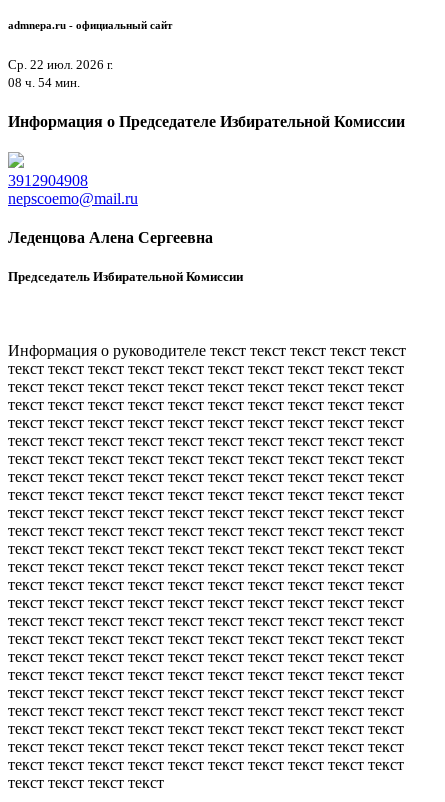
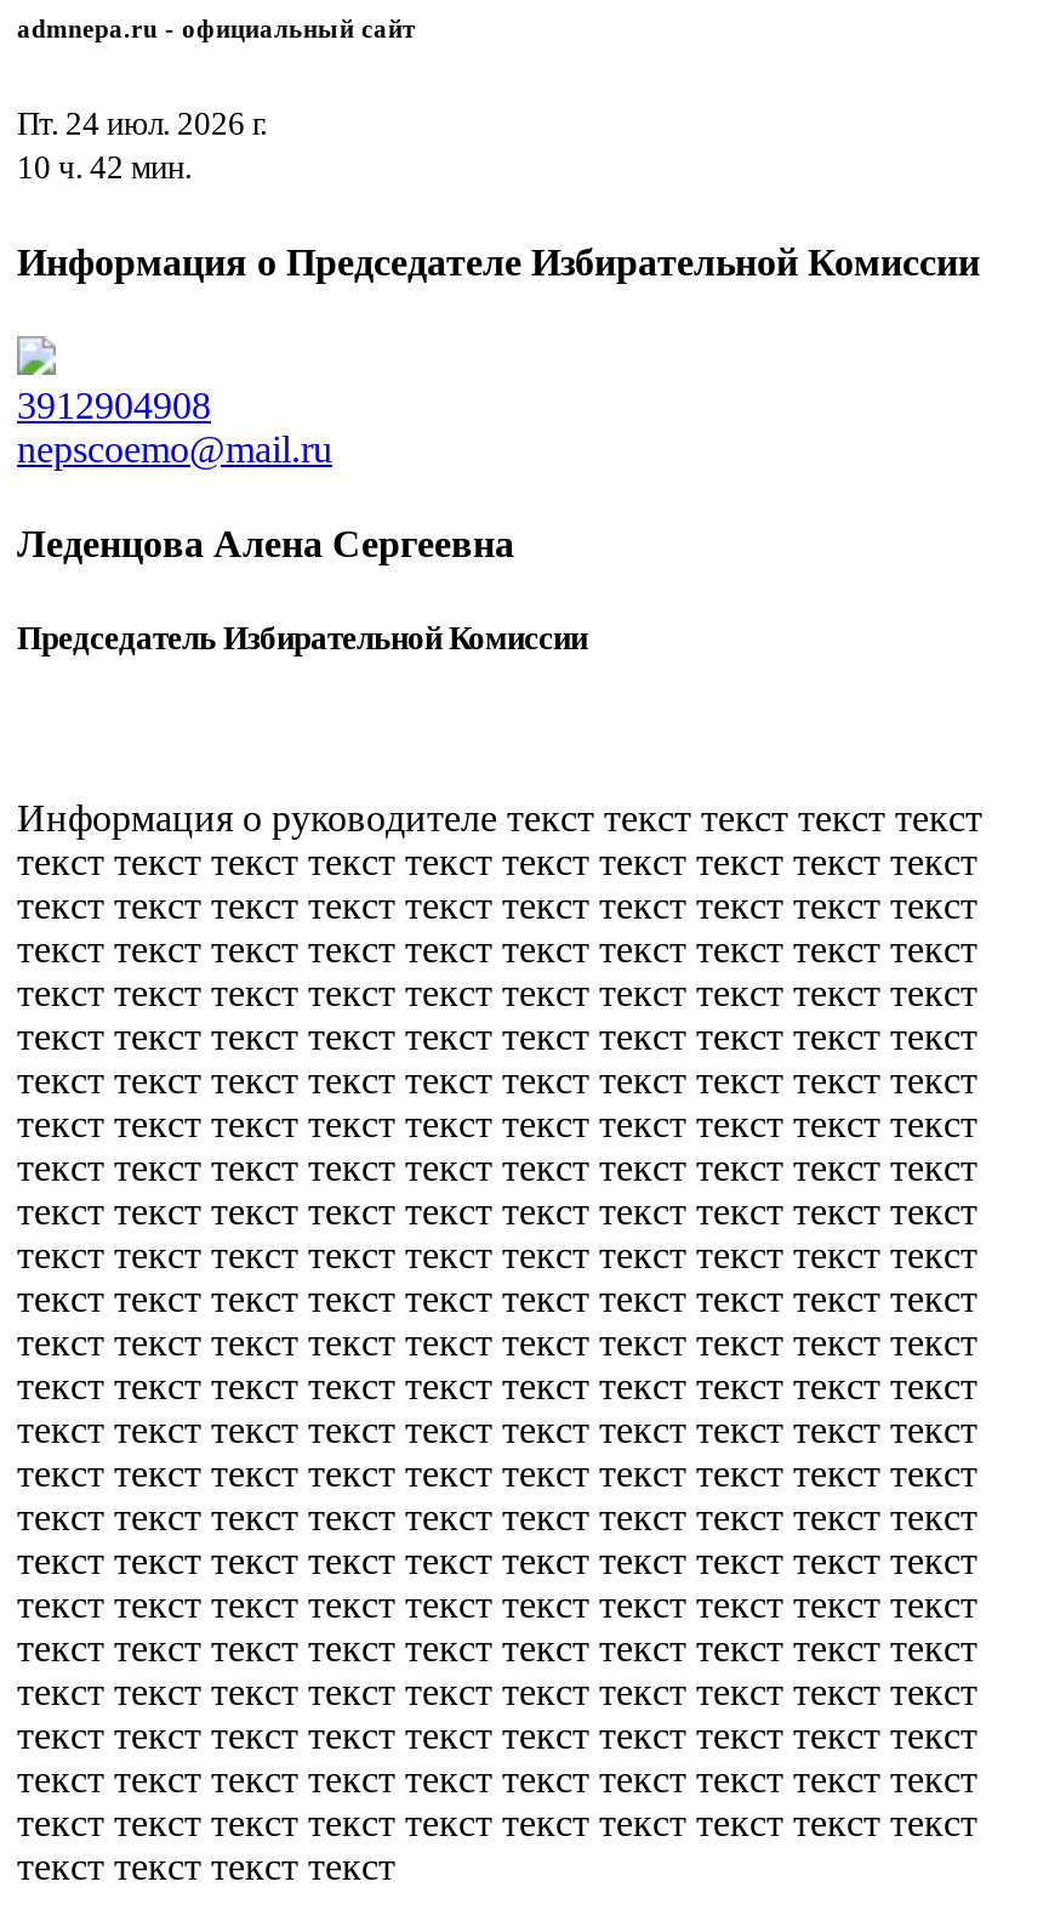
[8,57,113,72] Ср. 22 июл. 2026 г. -> [17,107,267,143] Пт. 24 июл. 2026 г.
[8,75,80,90] 08 ч. 54 мин. -> [17,150,192,187] 10 ч. 42 мин.

